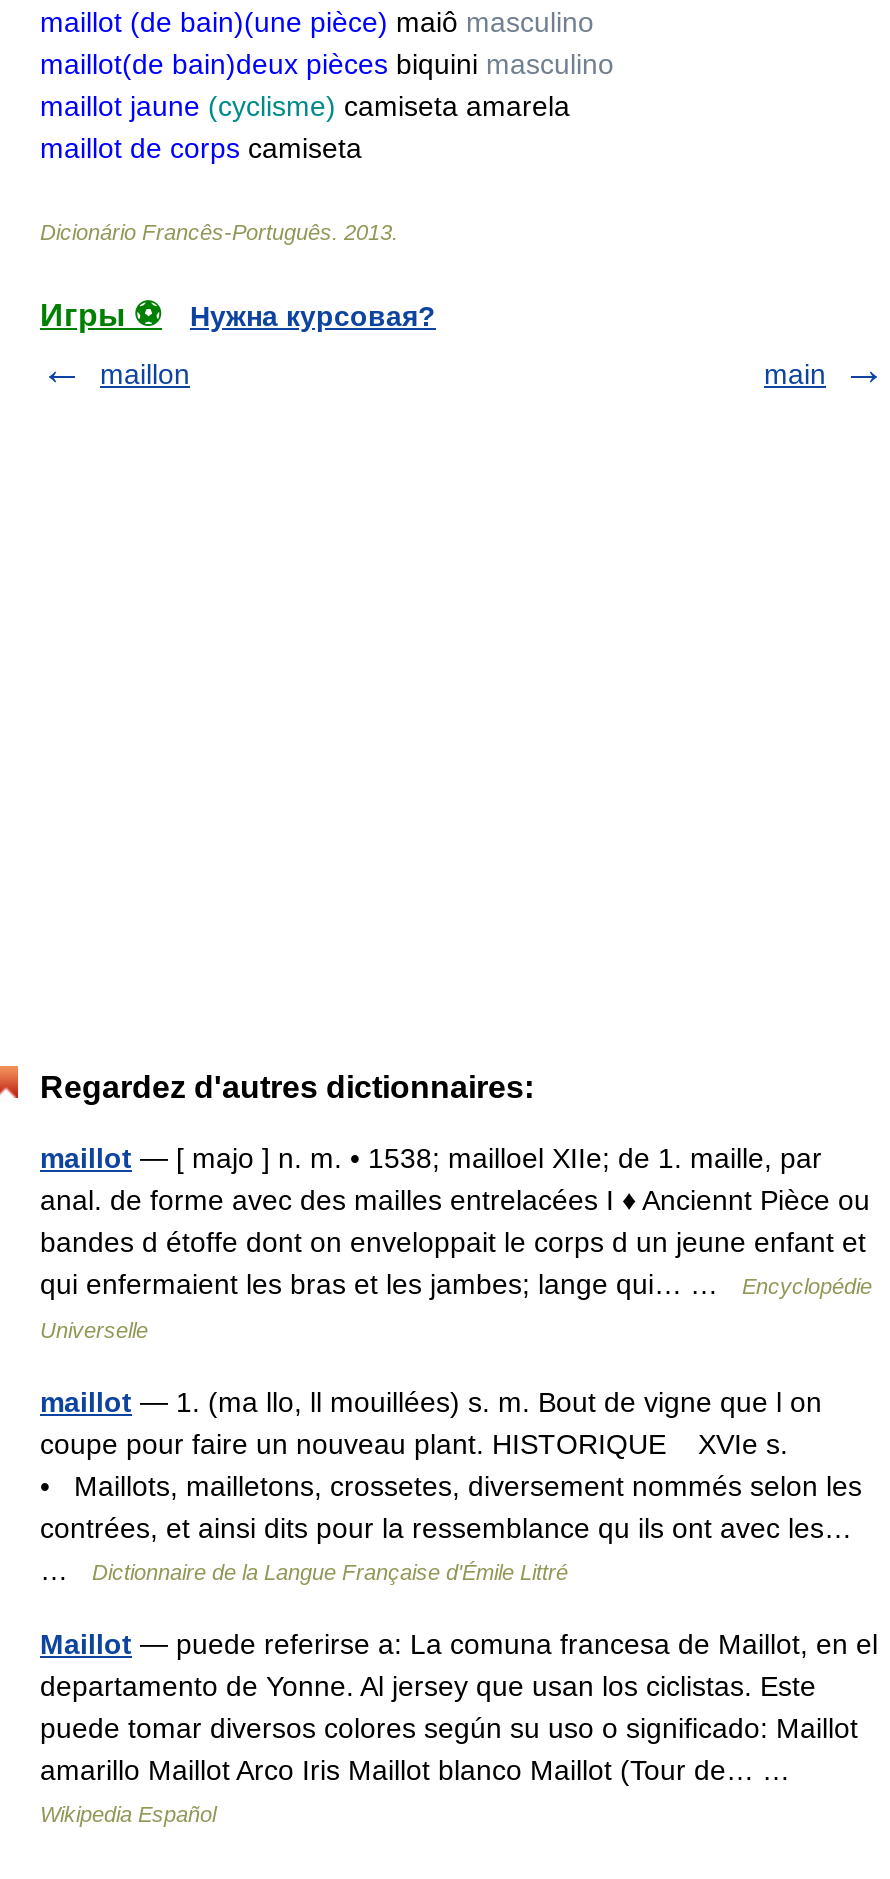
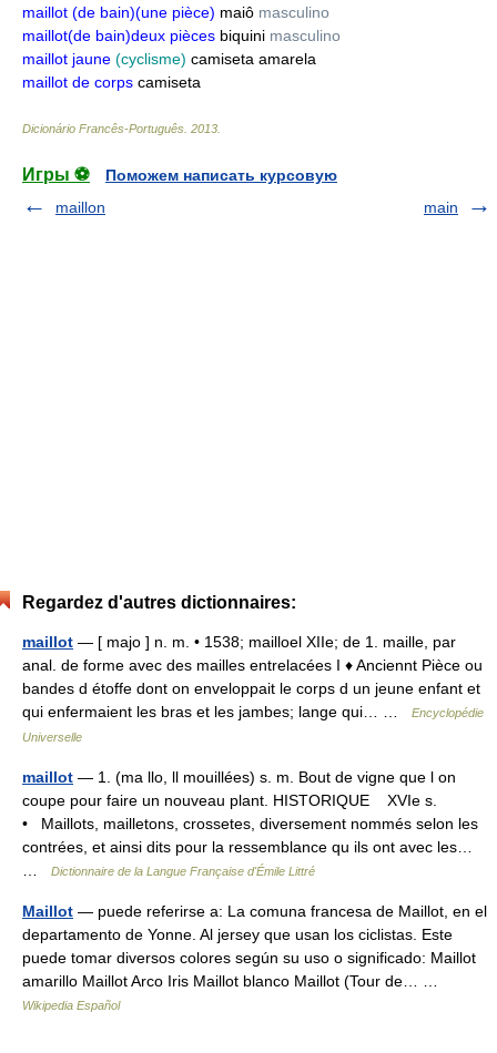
[190,300,436,332] Нужна курсовая? -> [105,166,337,184] Поможем написать курсовую

